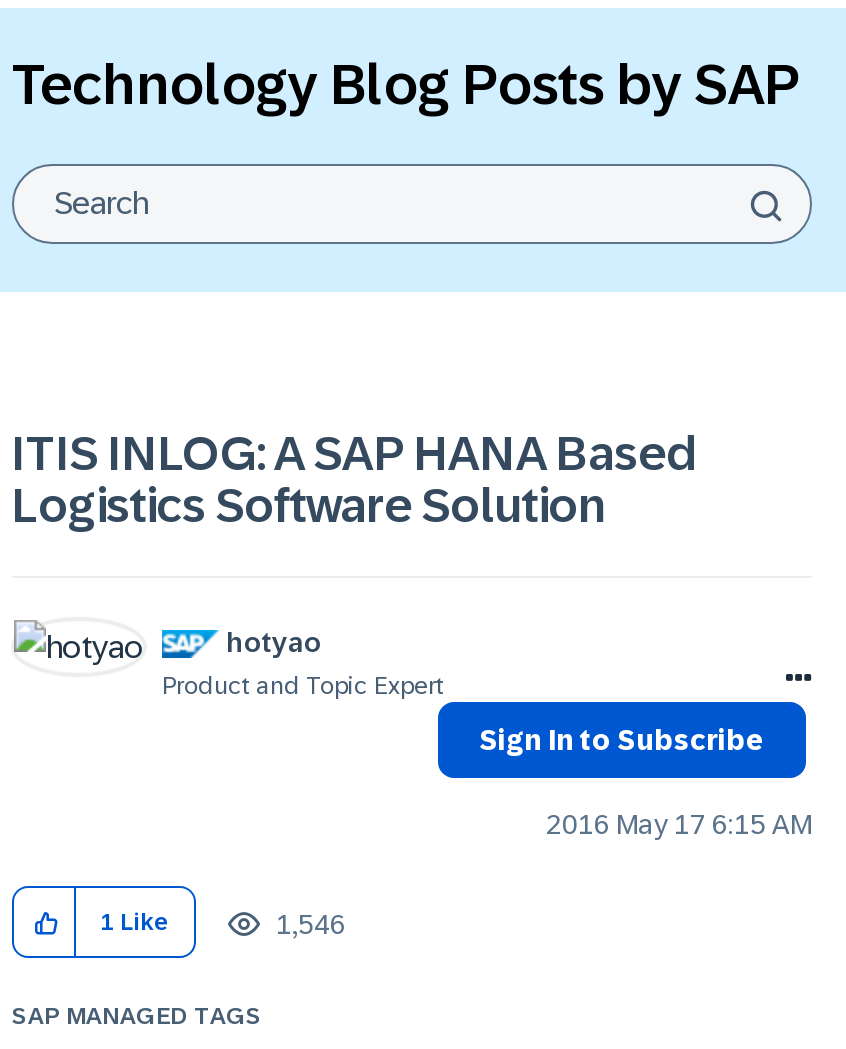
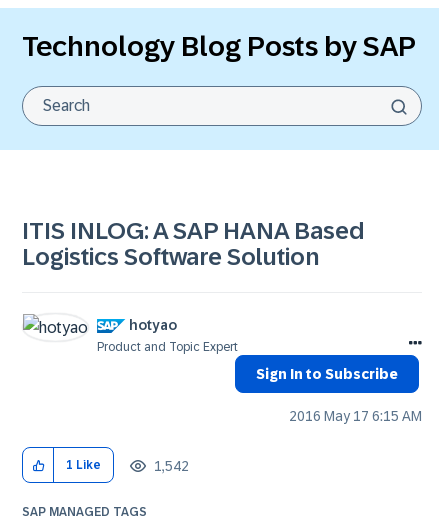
[276,908,346,940] 1,546 -> [154,458,189,474] 1,542

